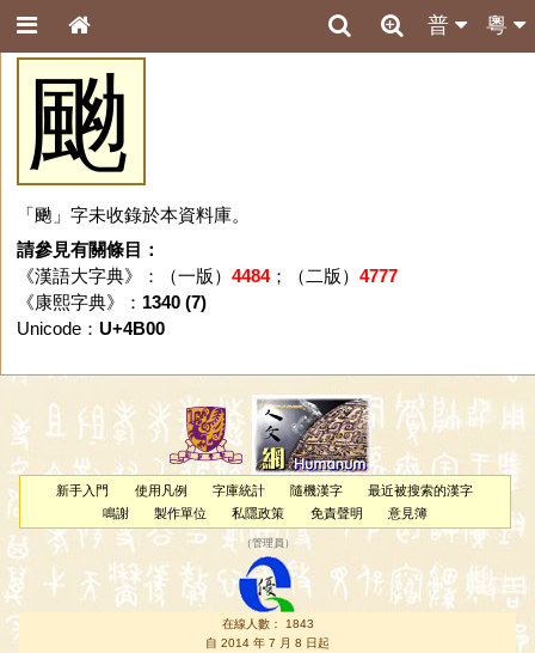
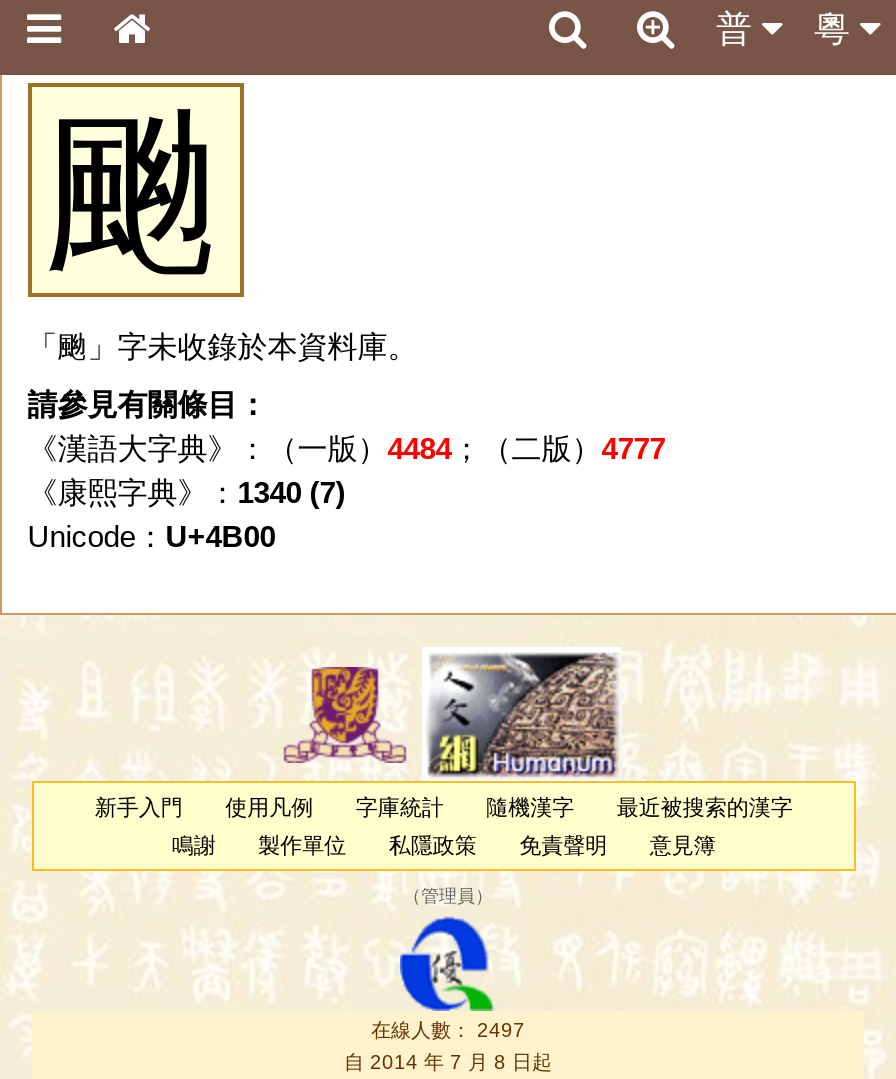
[222,617,313,630] 在線人數： 1843 -> [371,1018,525,1040] 在線人數： 2497

